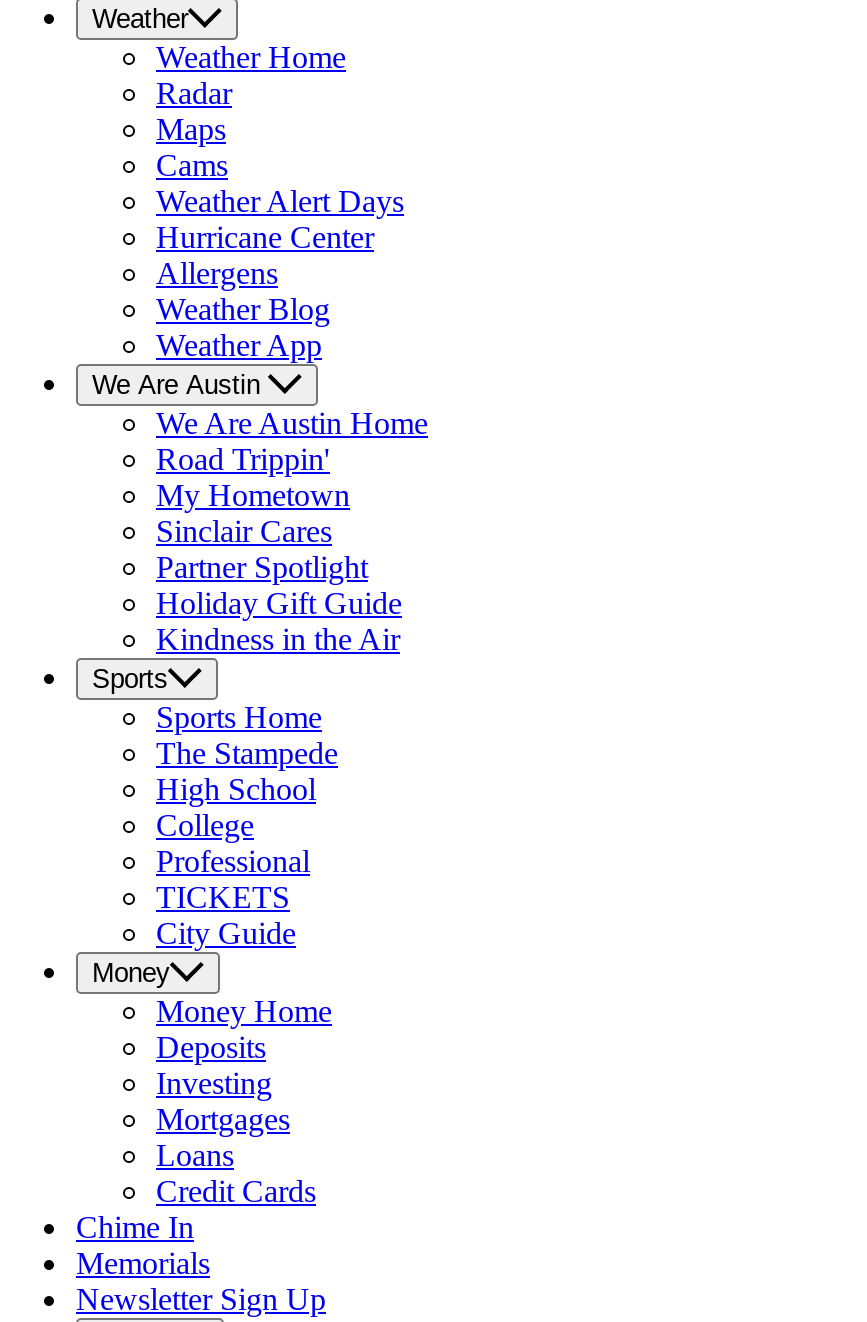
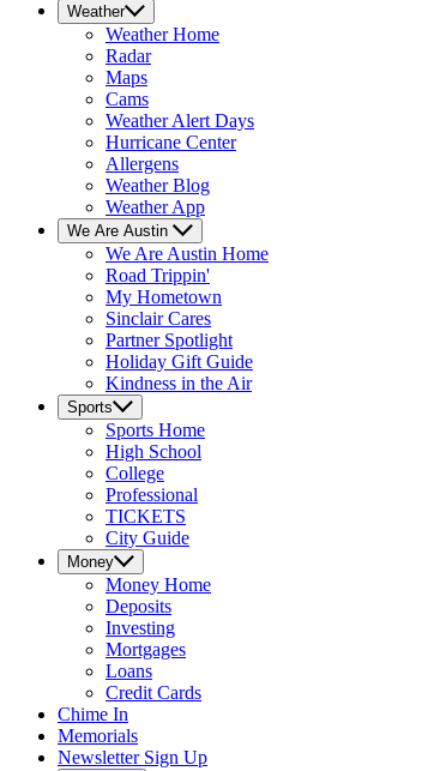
[156,736,338,770] The Stampede -> none

